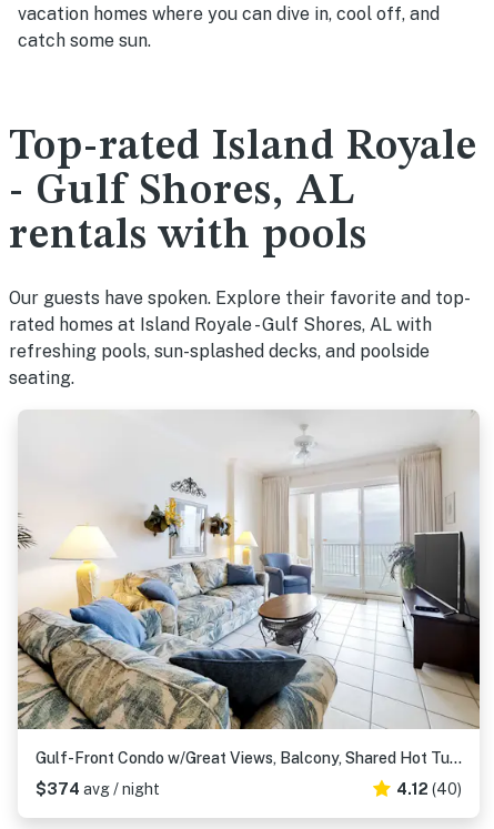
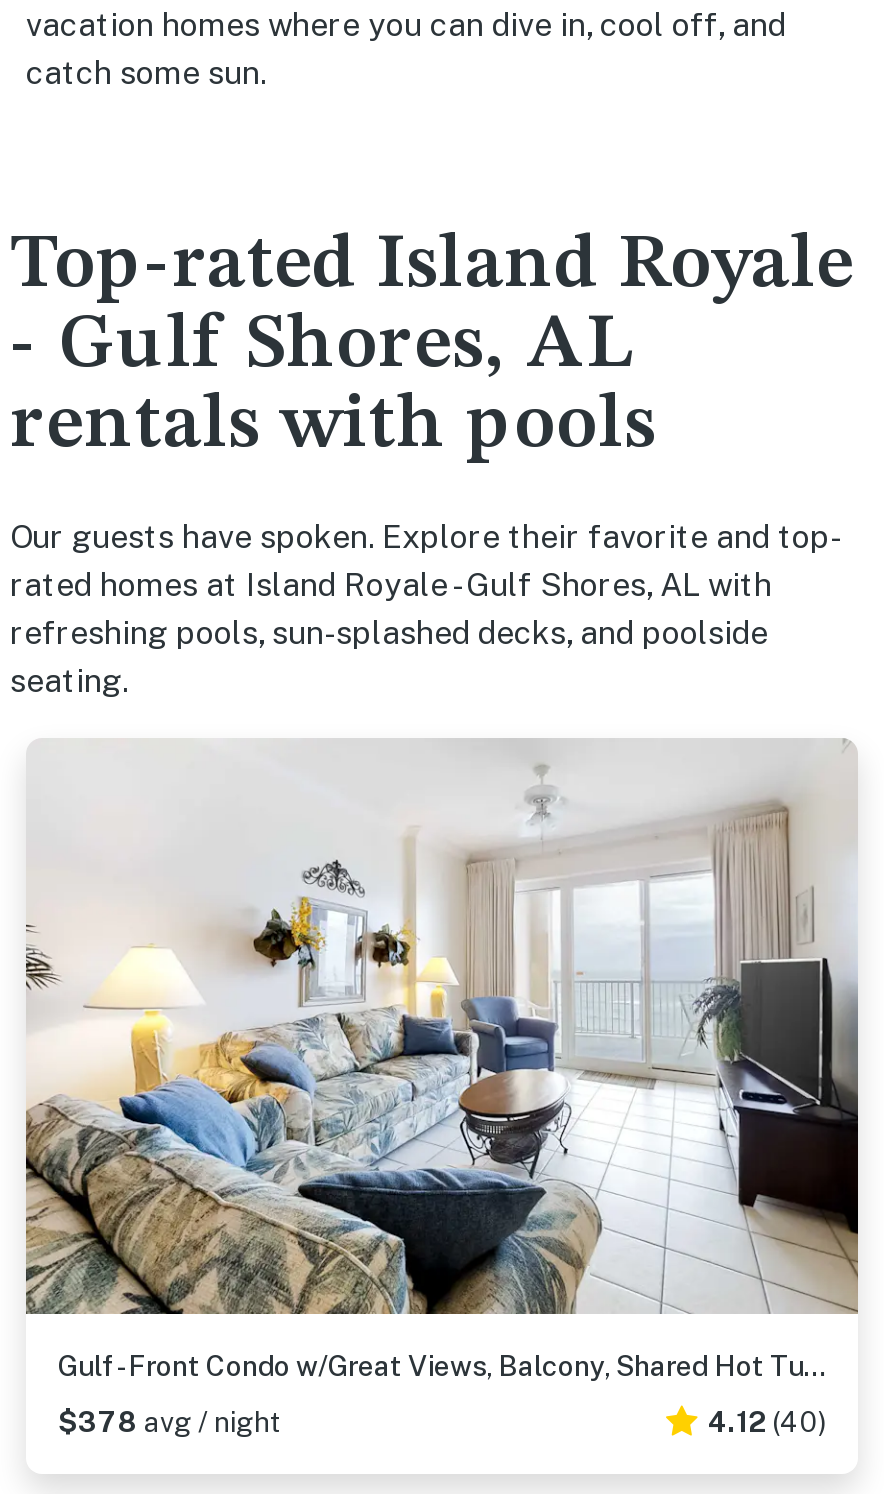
[36,780,160,798] $374 avg / night -> [58,1406,282,1438] $378 avg / night

